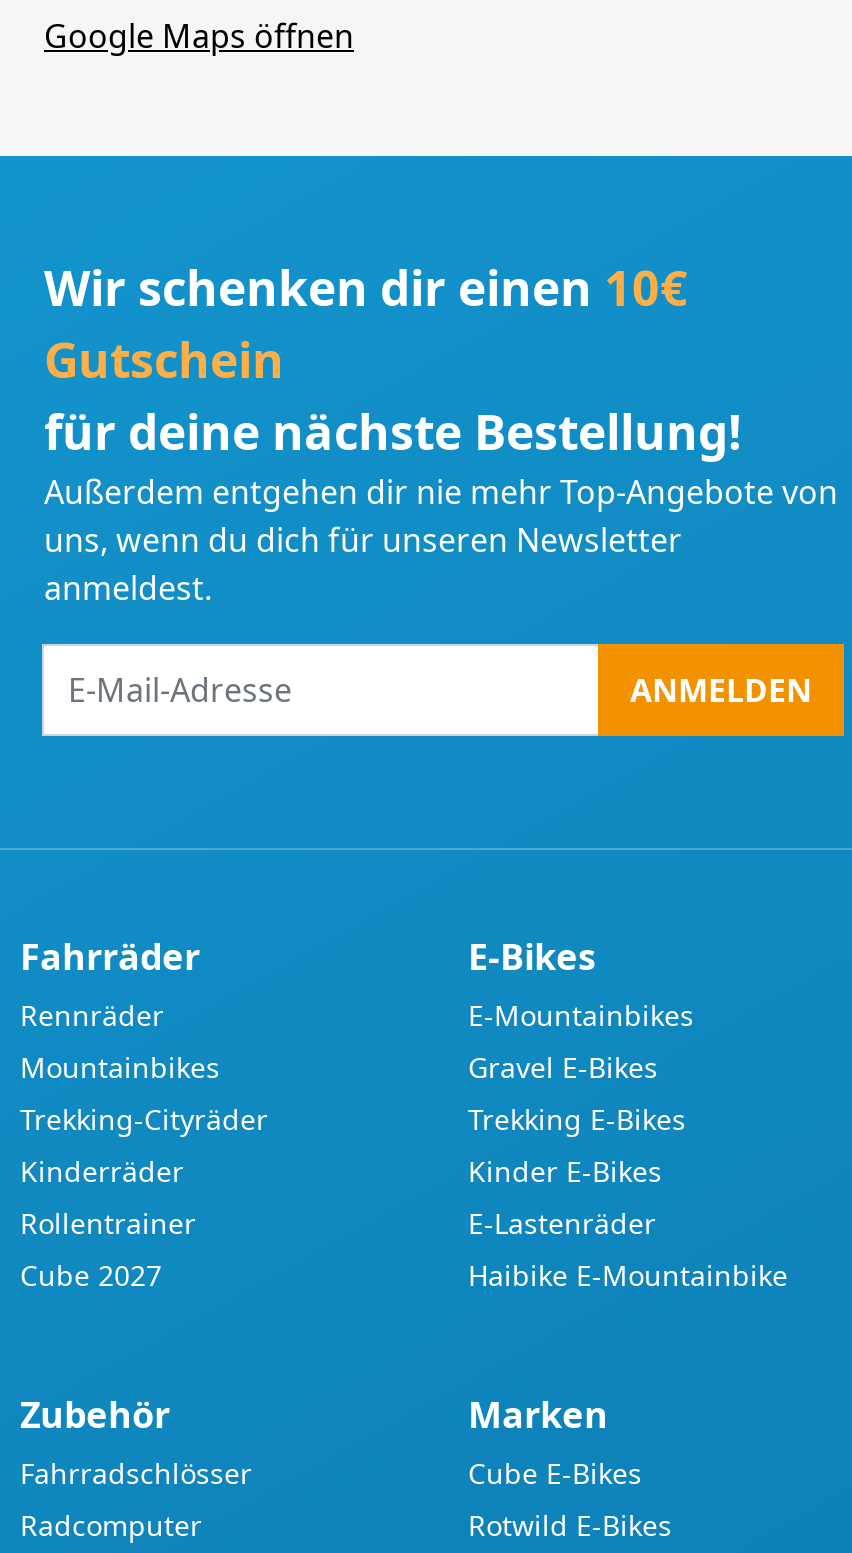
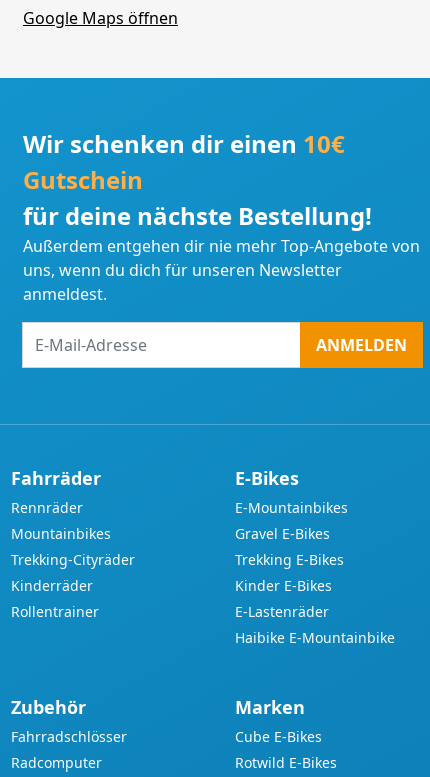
[20,1256,162,1294] Cube 2027 -> none

